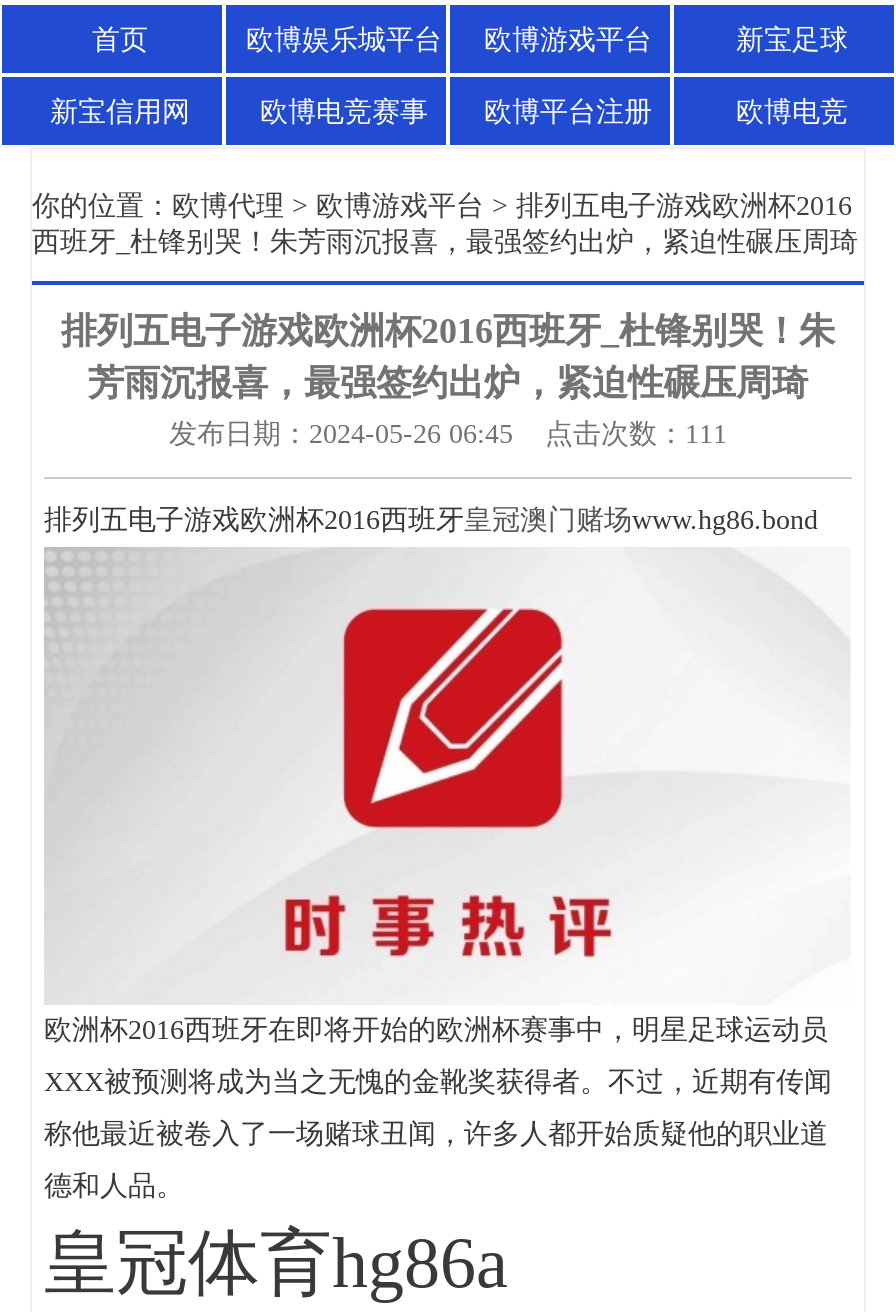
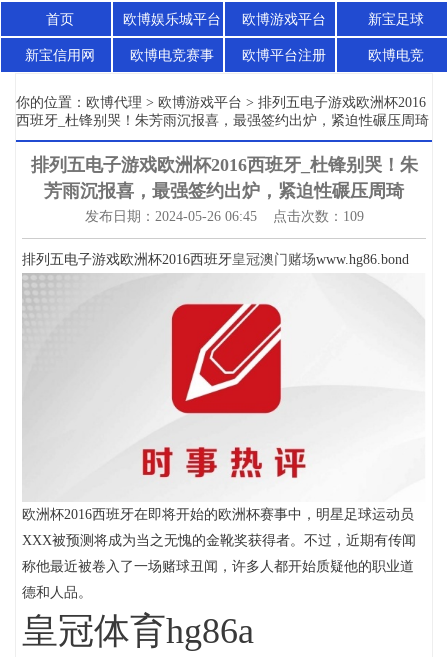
[169,419,727,449] 发布日期：2024-05-26 06:45 点击次数：111 -> [84,209,363,224] 发布日期：2024-05-26 06:45 点击次数：109

